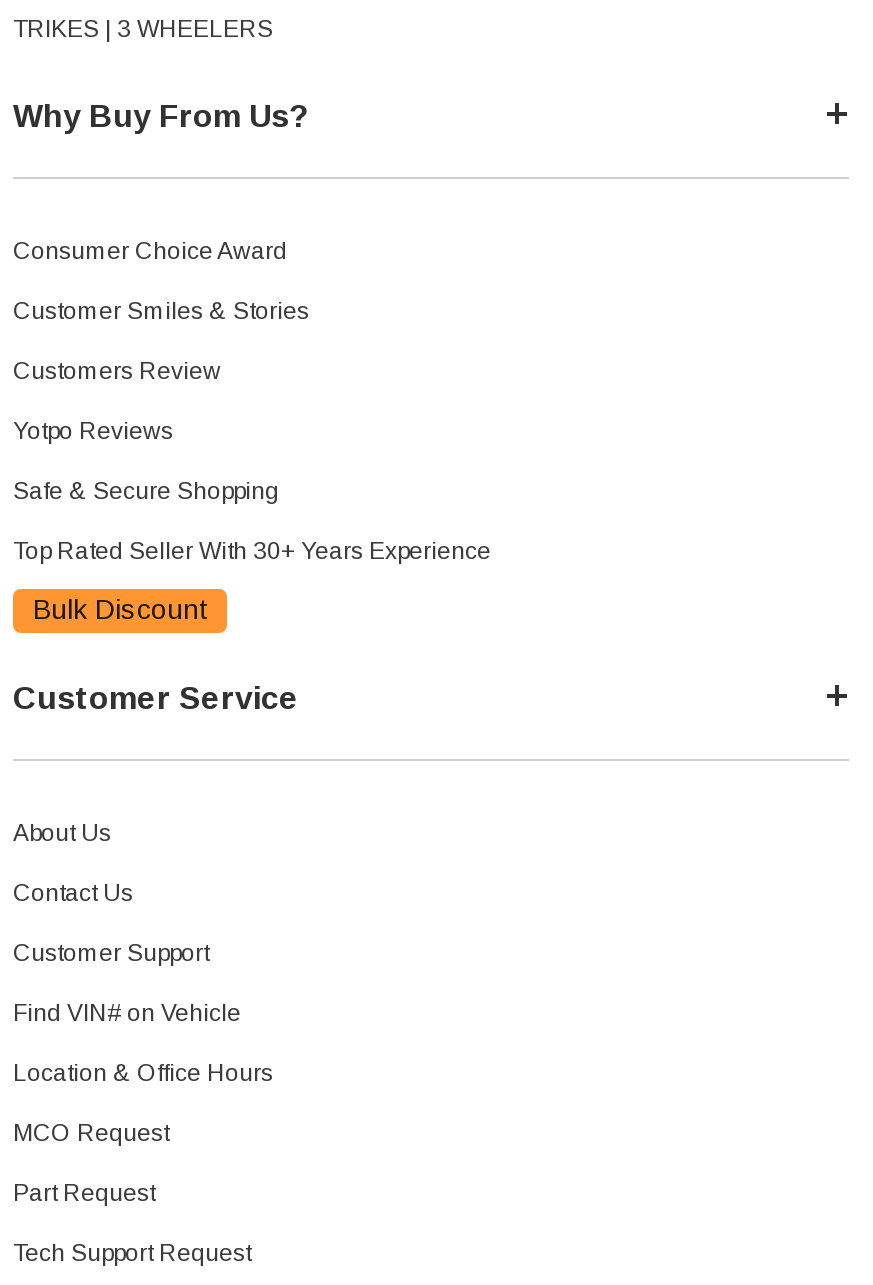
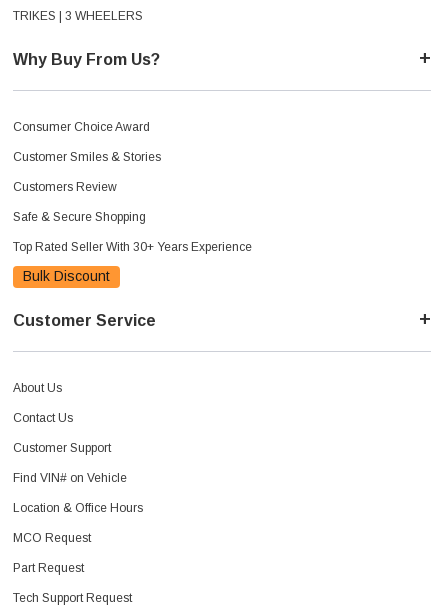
[13,417,173,445] Yotpo Reviews -> none

